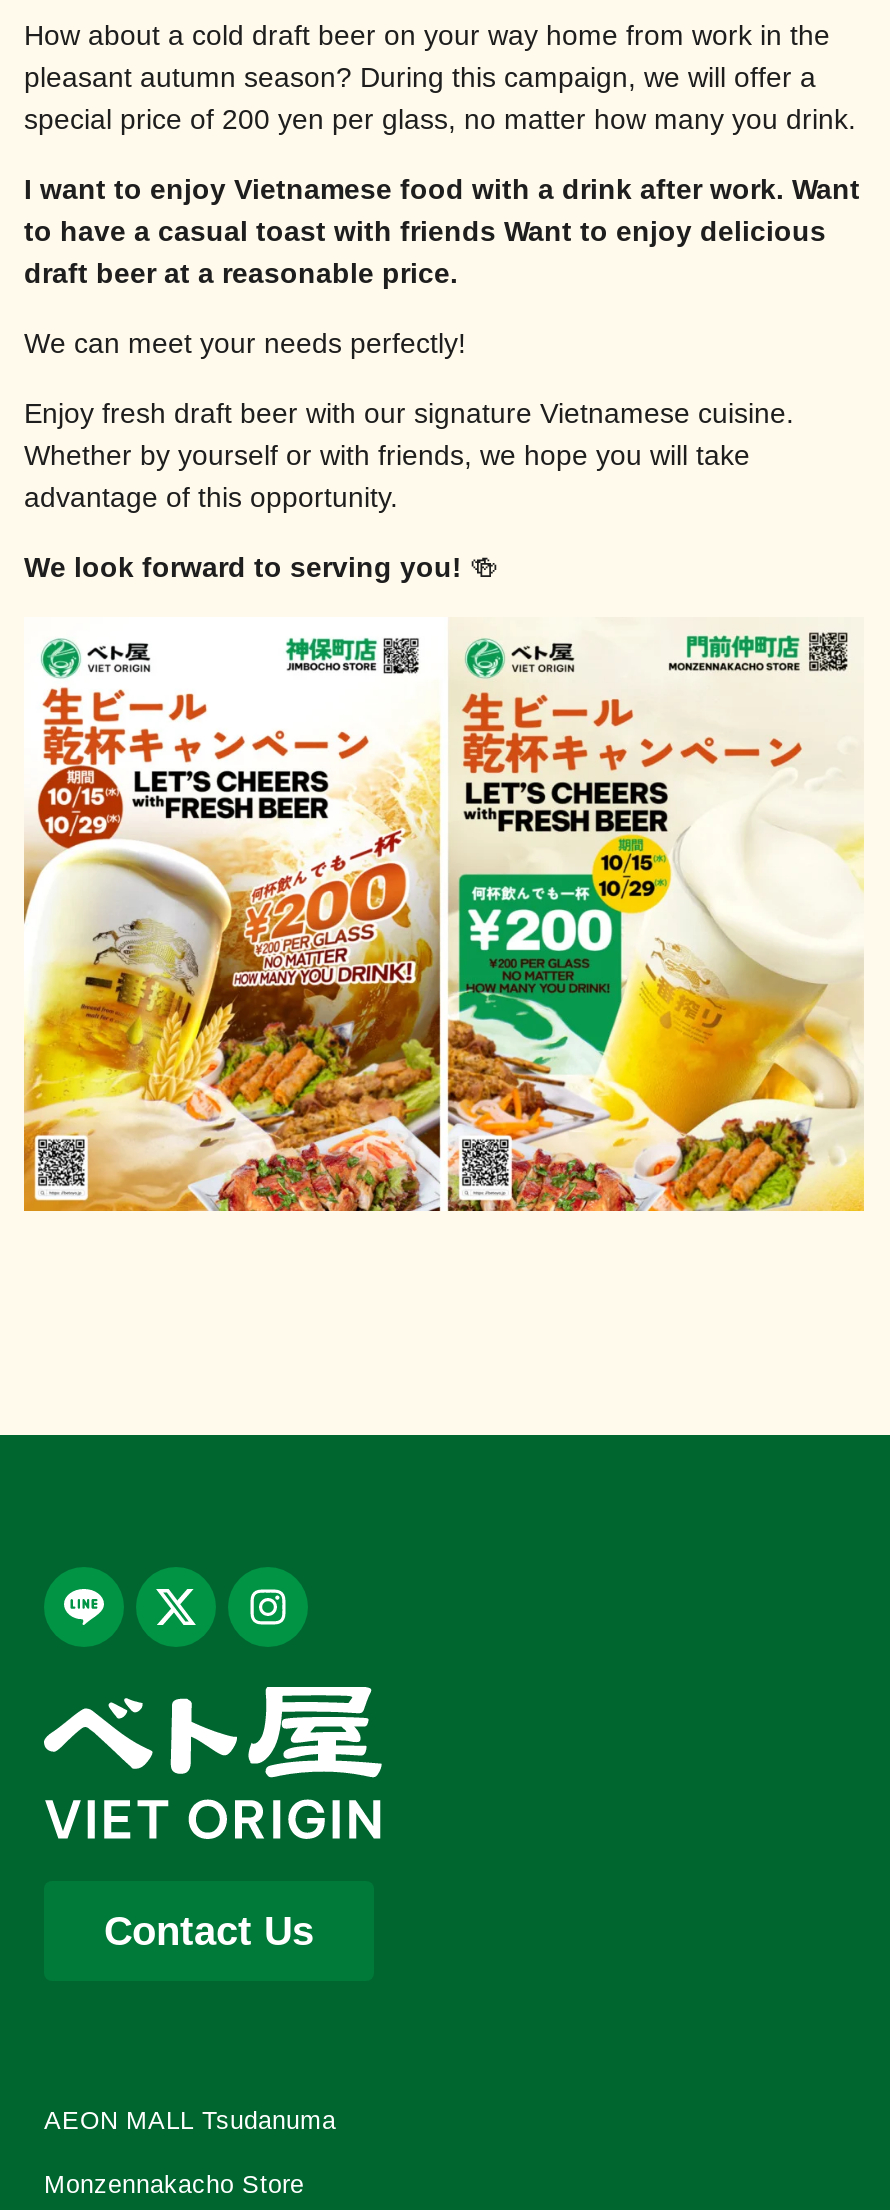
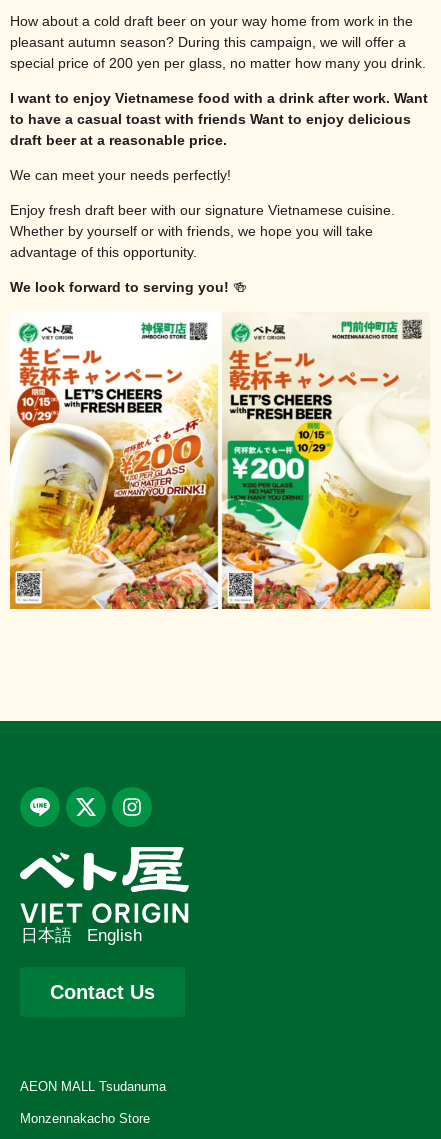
none -> [21,925,142,944] 日本語 | English

